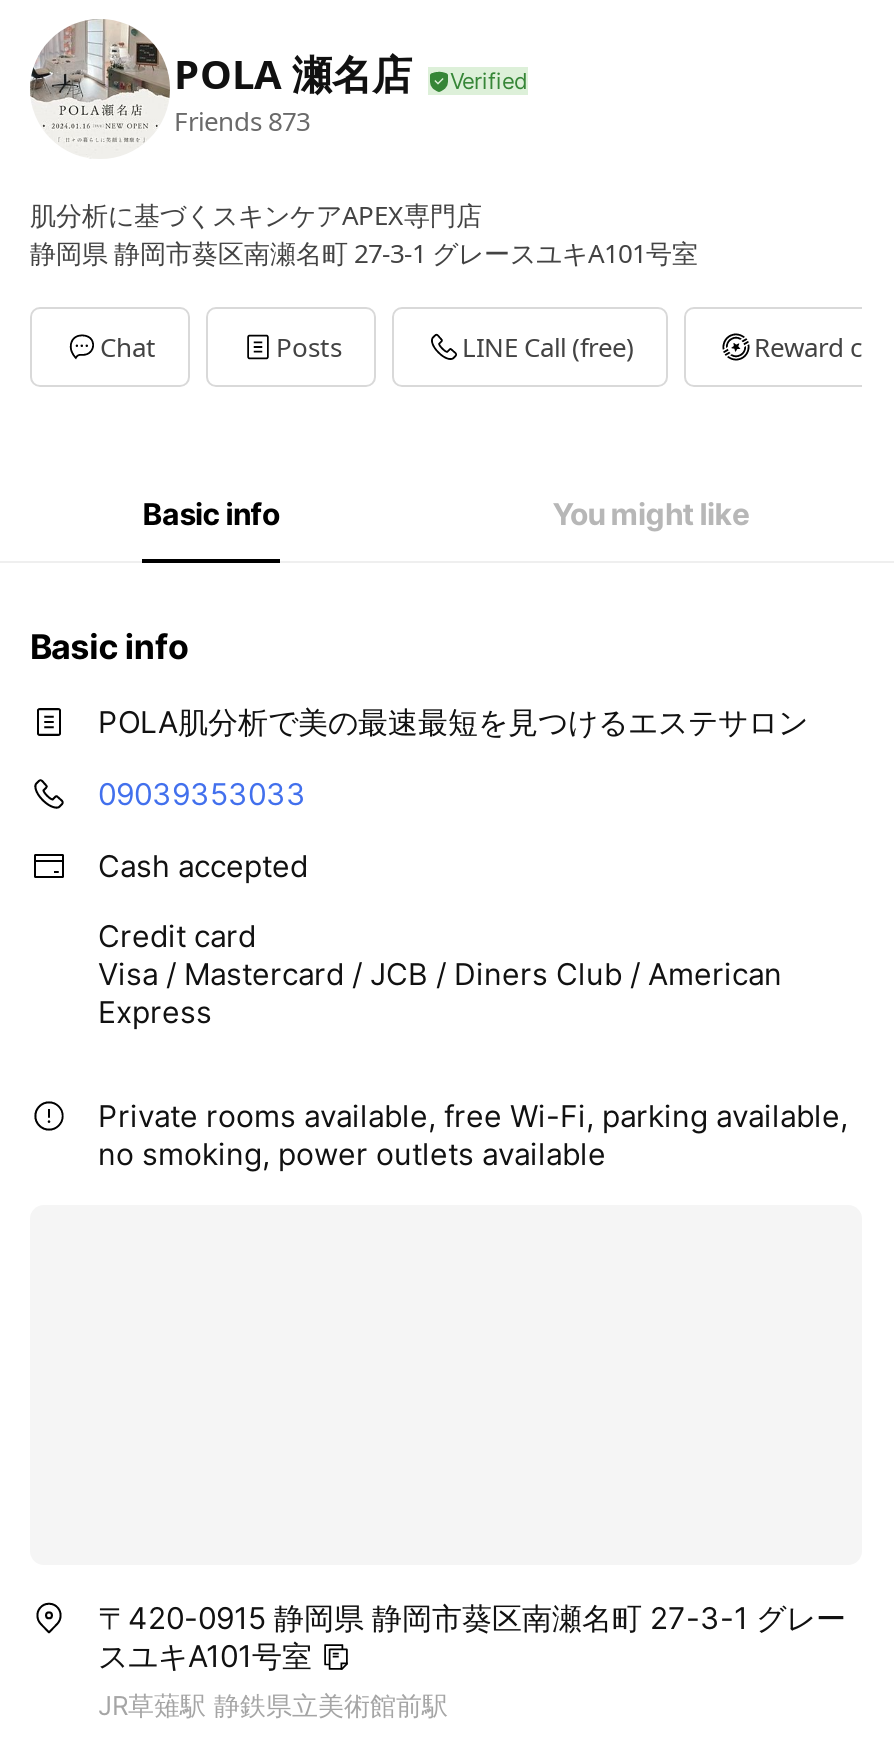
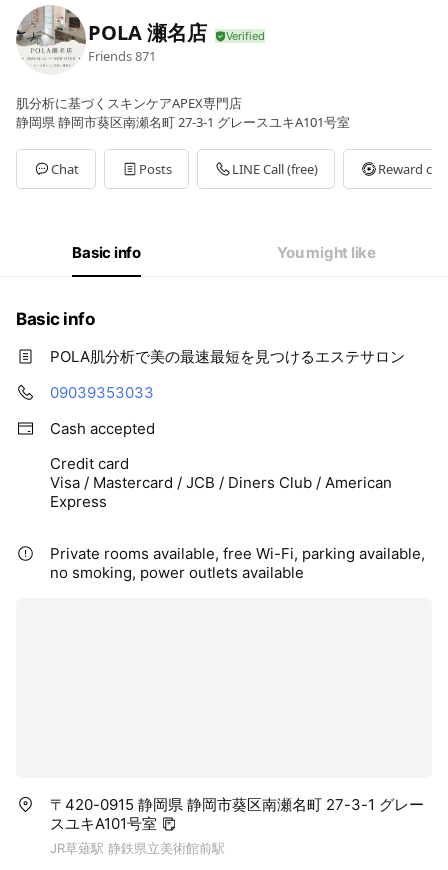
[174,103,310,139] Friends 873 -> [88,47,156,65] Friends 871

